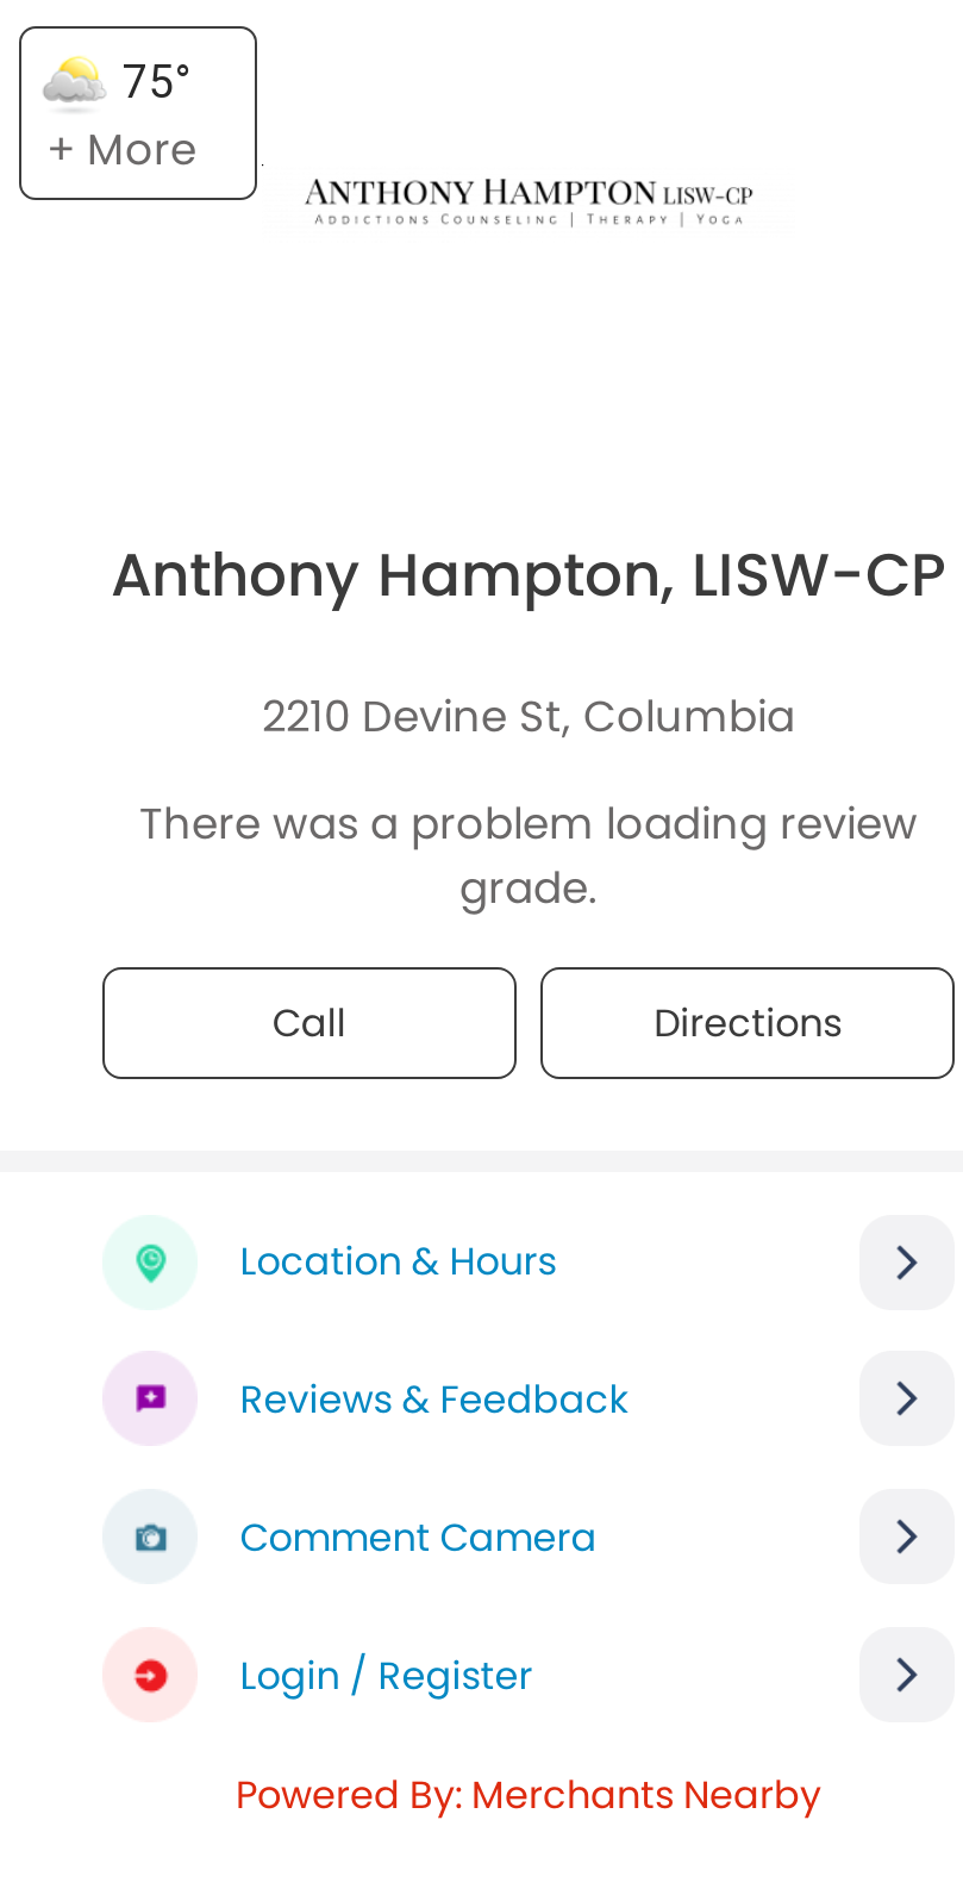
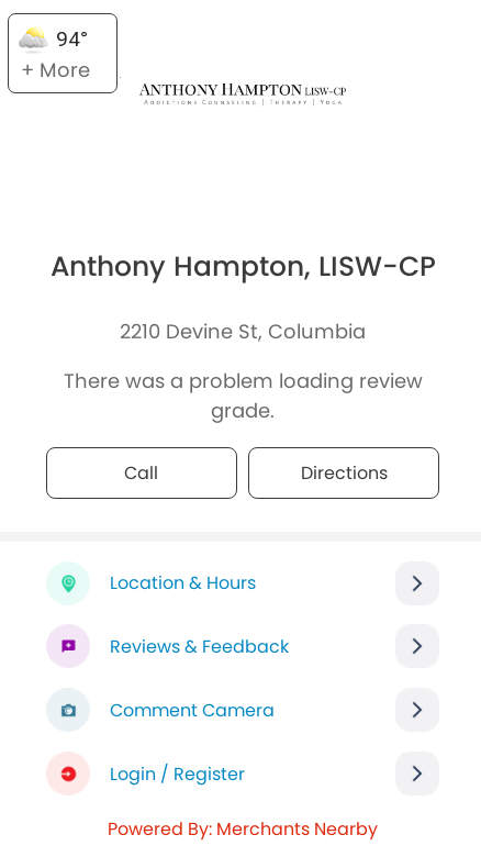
[123,55,192,110] 75° -> [55,26,87,52] 94°

